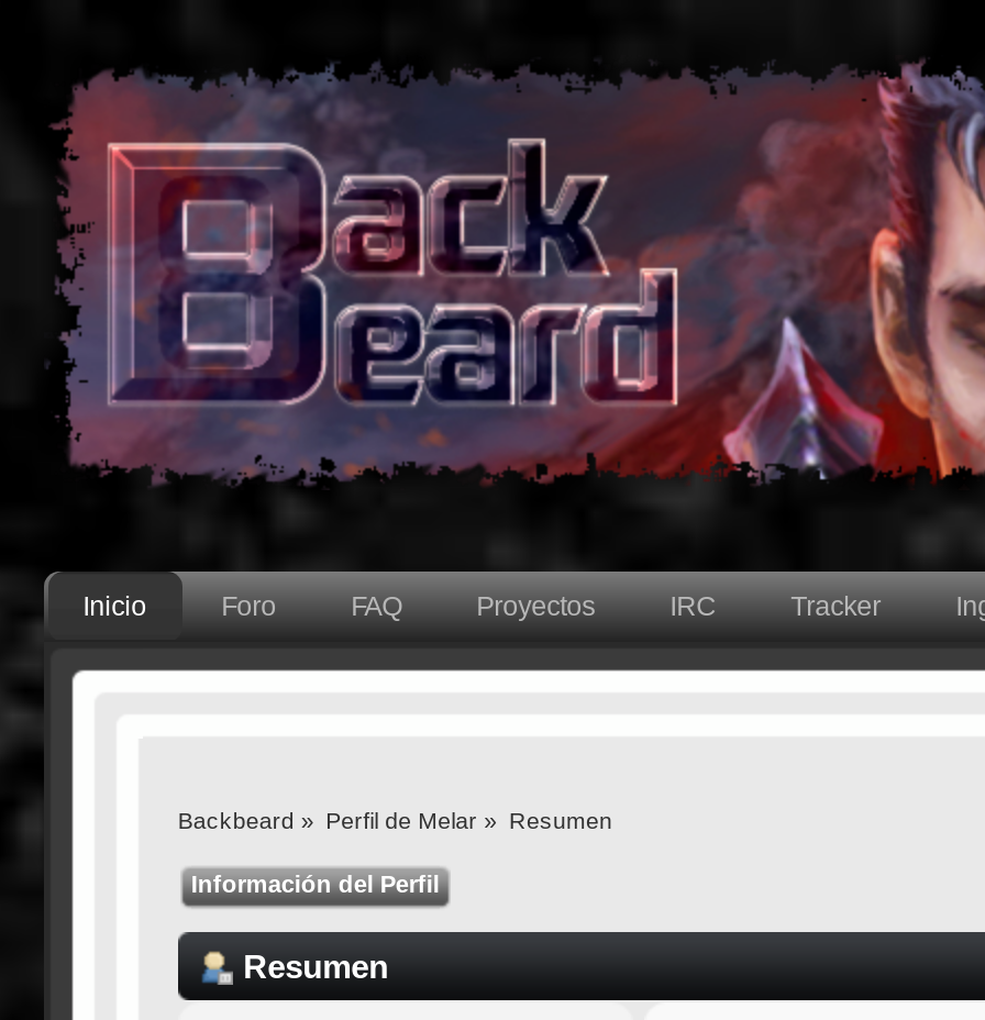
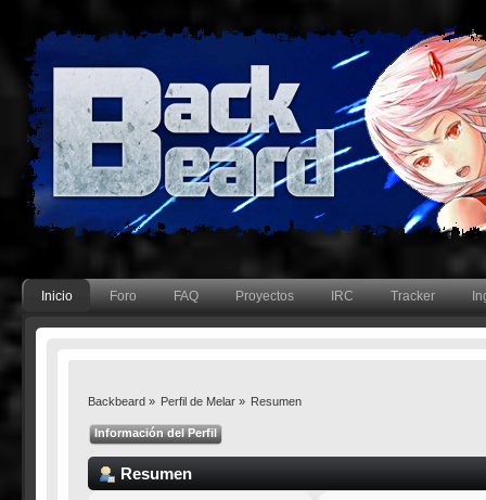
[51,59,978,486] [image] -> [27,27,483,236] [image]

